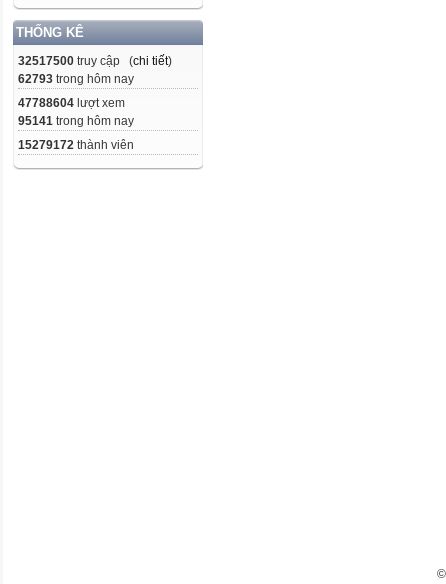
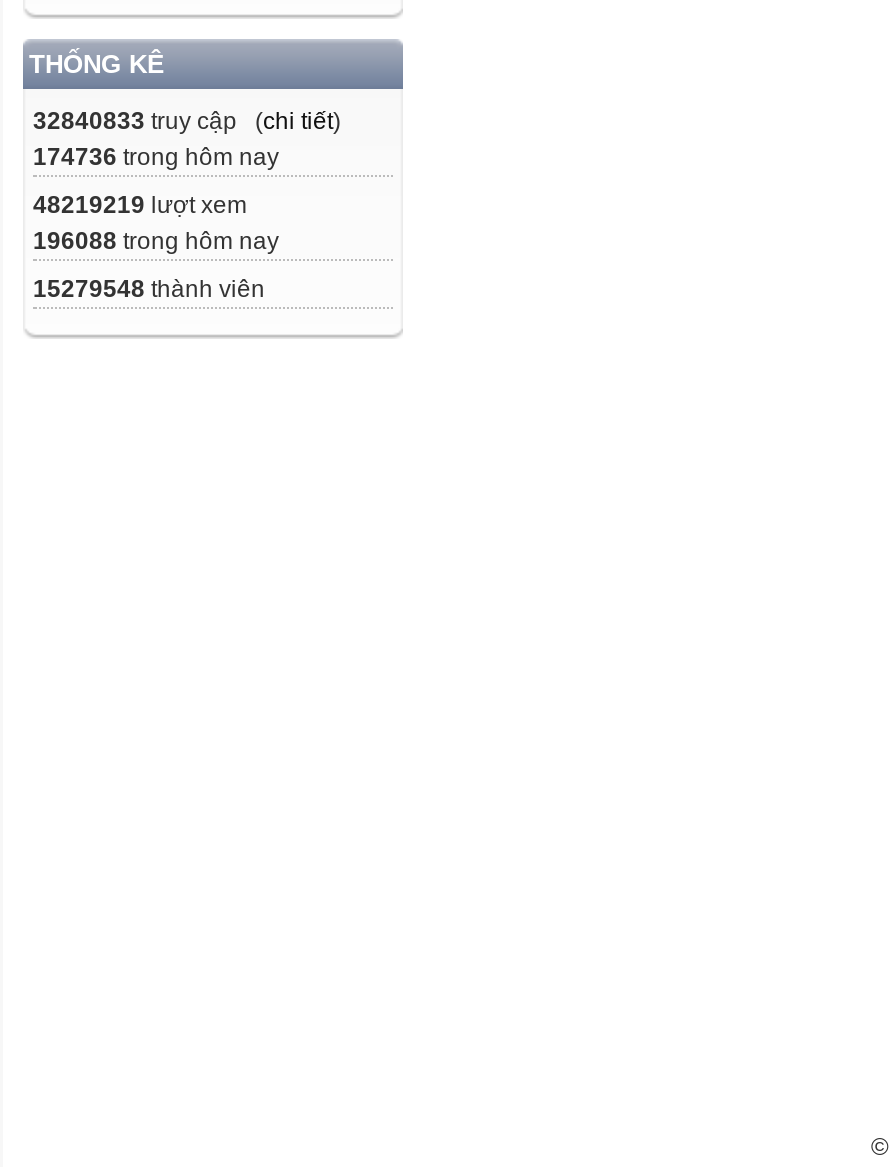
[18,54,172,68] 32517500 truy cập (chi tiết) -> [33,107,341,135] 32840833 truy cập (chi tiết)
[18,72,134,86] 62793 trong hôm nay -> [33,143,279,171] 174736 trong hôm nay
[18,96,125,110] 47788604 lượt xem -> [33,191,247,219] 48219219 lượt xem
[18,114,134,128] 95141 trong hôm nay -> [33,227,279,255] 196088 trong hôm nay
[18,138,134,152] 15279172 thành viên -> [33,275,265,303] 15279548 thành viên

